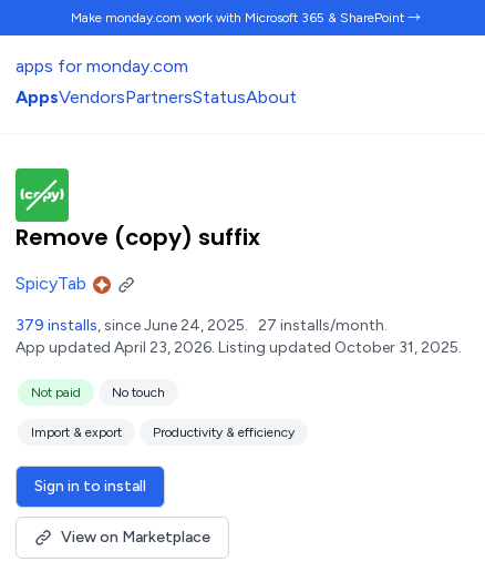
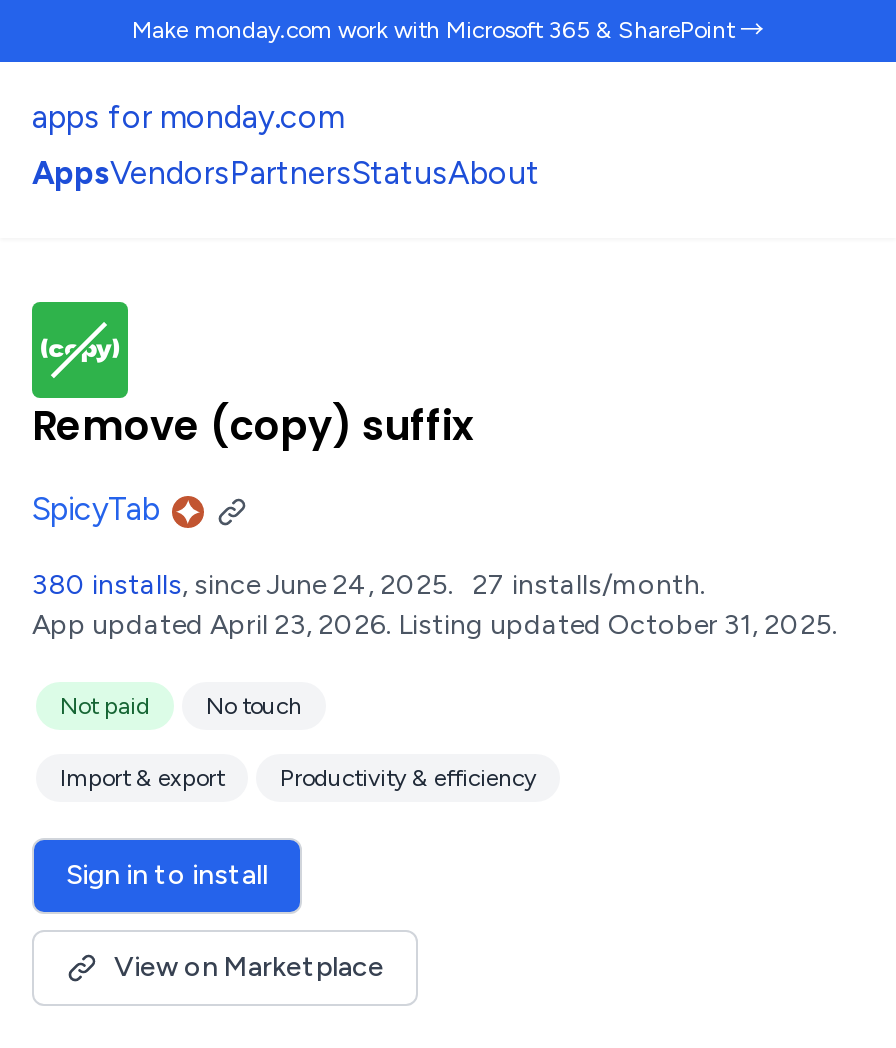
[16,316,388,335] 379 installs, since June 24, 2025. 27 installs/month. -> [32,568,706,602] 380 installs, since June 24, 2025. 27 installs/month.

